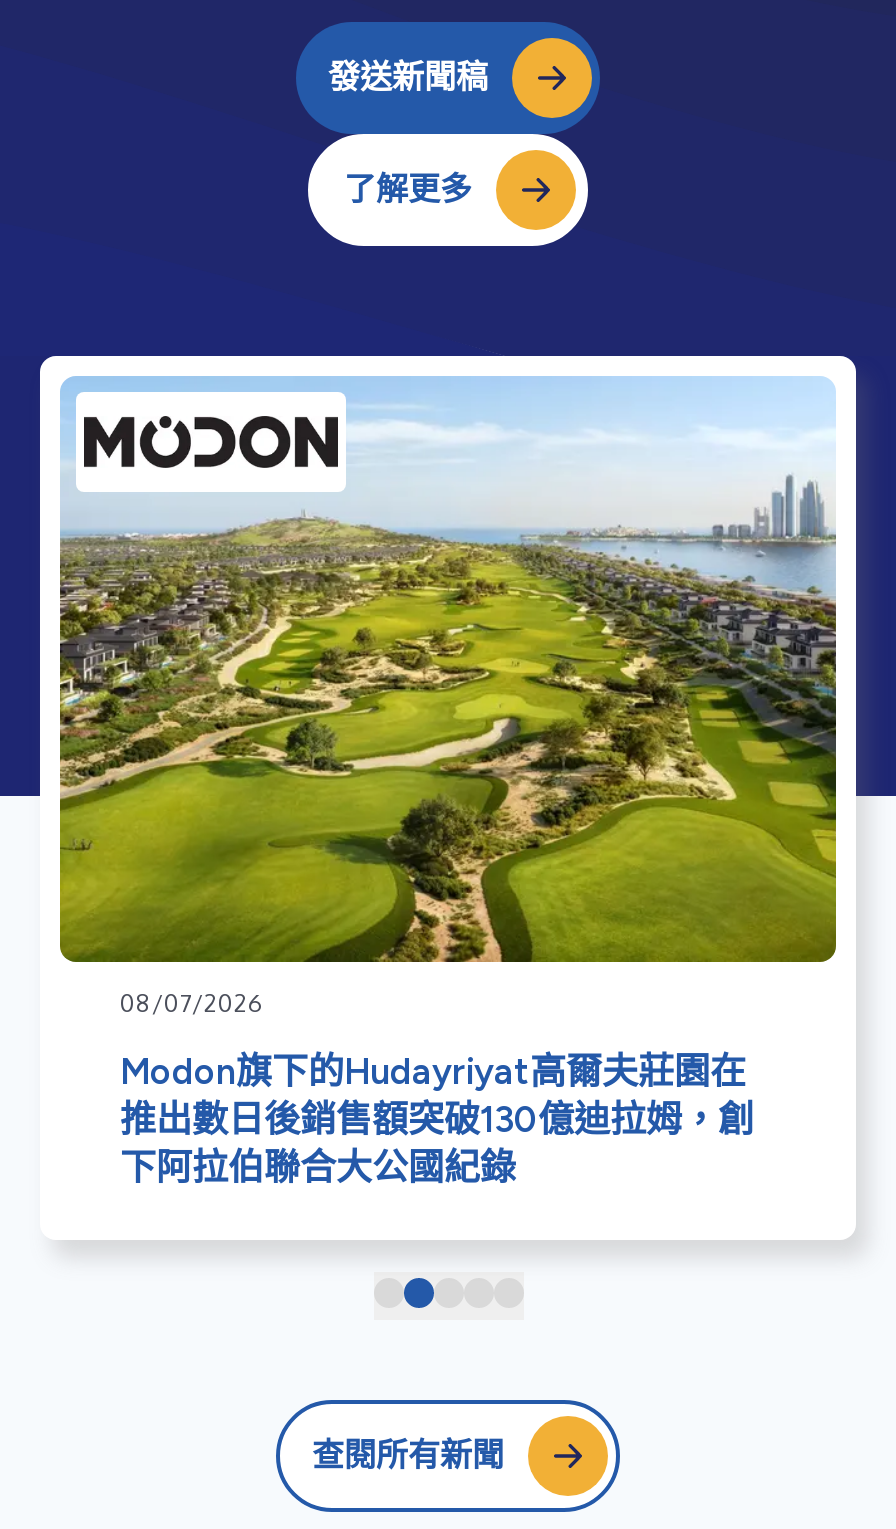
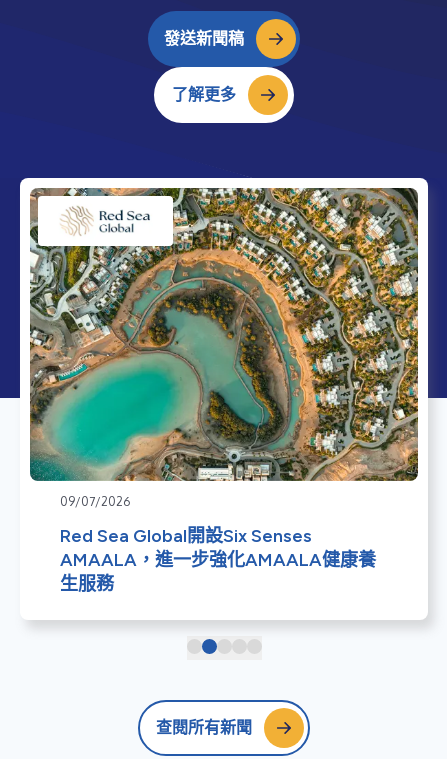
[58,376,838,1018] [image] | 08/07/2026 -> [29,187,419,509] [image] | 09/07/2026
[120,1050,754,1190] Modon旗下的Hudayriyat高爾夫莊園在 | 推出數日後銷售額突破130億迪拉姆，創 | 下阿拉伯聯合大公國紀錄 -> [60,525,376,595] Red Sea Global開設Six Senses | AMAALA，進一步強化AMAALA健康養 | 生服務

